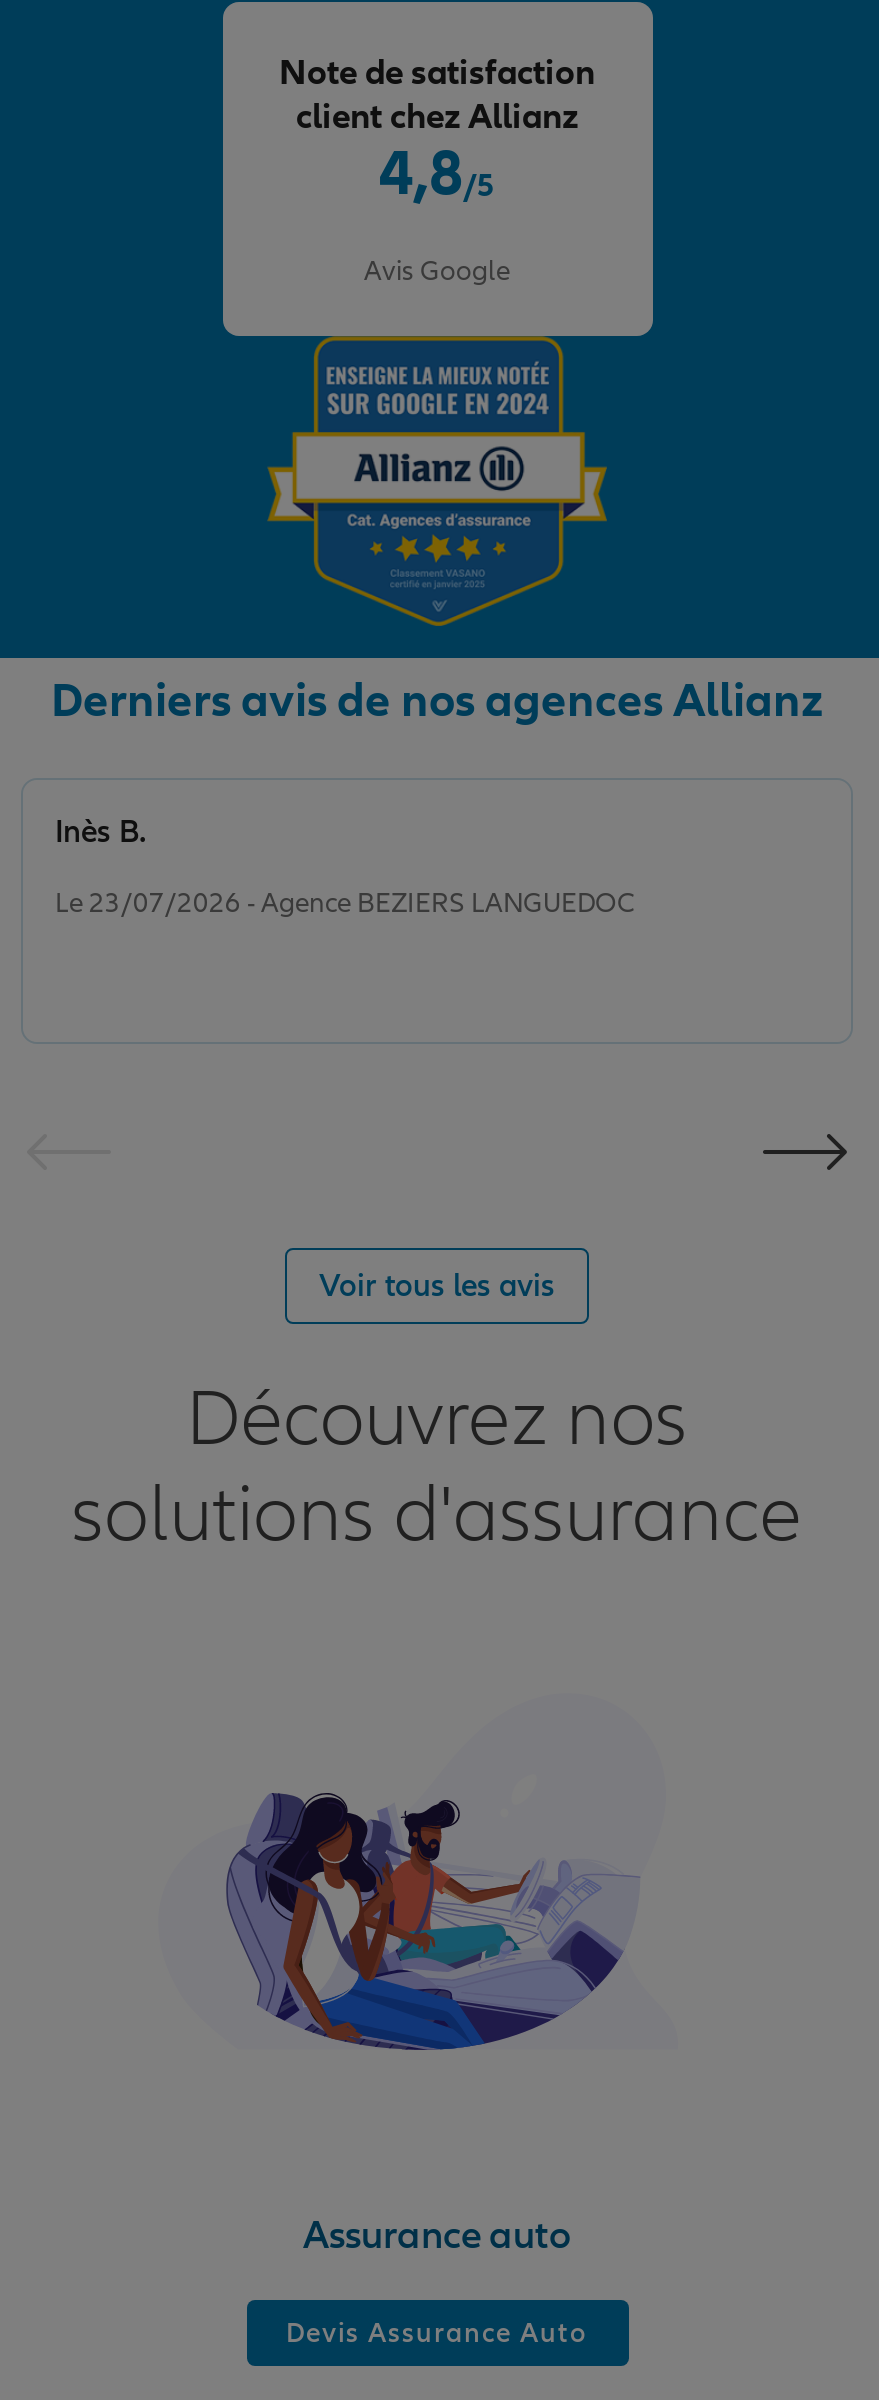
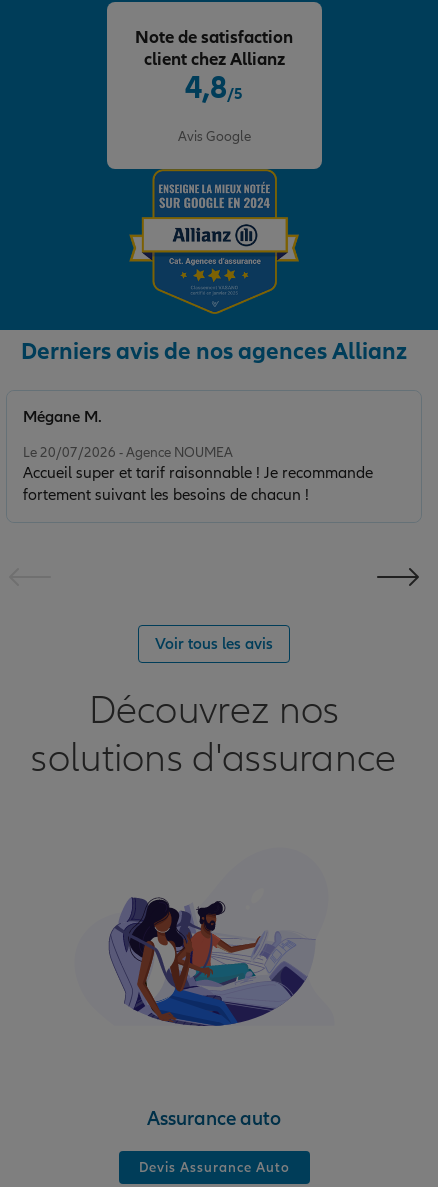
[55,813,147,853] Inès B. -> [23,407,102,427] Mégane M.
[55,887,635,921] Le 23/07/2026 - Agence BEZIERS LANGUEDOC -> [23,444,373,505] Le 20/07/2026 - Agence NOUMEA | Accueil super et tarif raisonnable ! Je recommande | fortement suivant les besoins de chacun !

